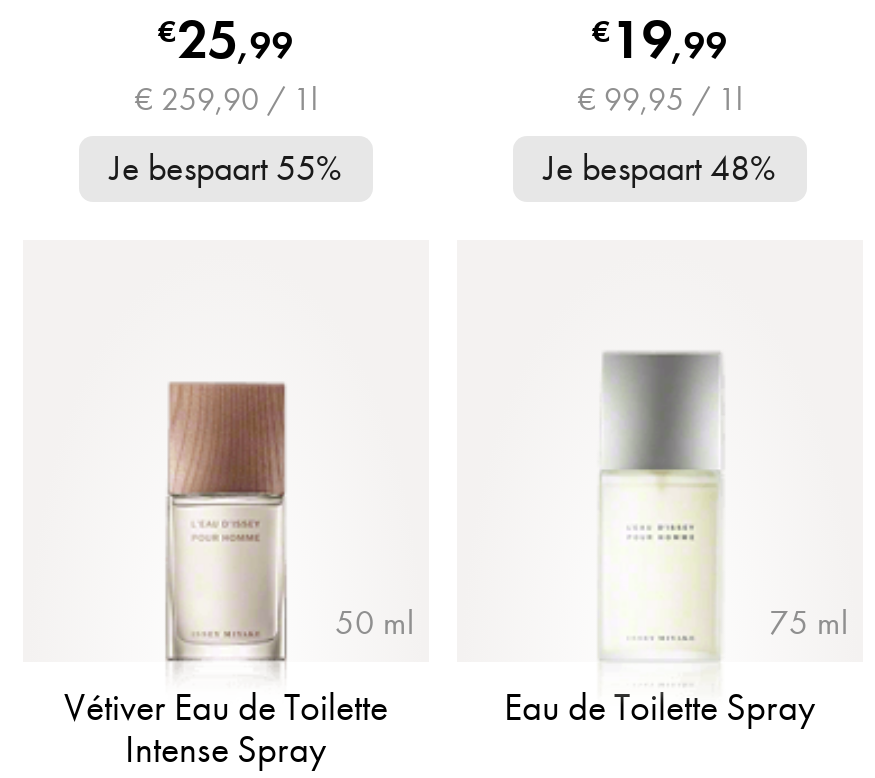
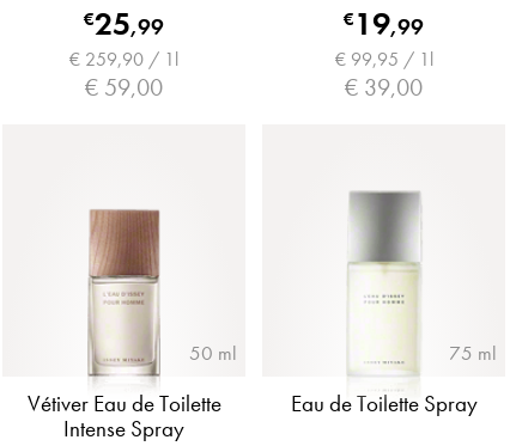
[110,146,342,190] Je bespaart 55% -> [85,73,163,102] € 59,00
[544,146,776,190] Je bespaart 48% -> [345,73,423,102] € 39,00

